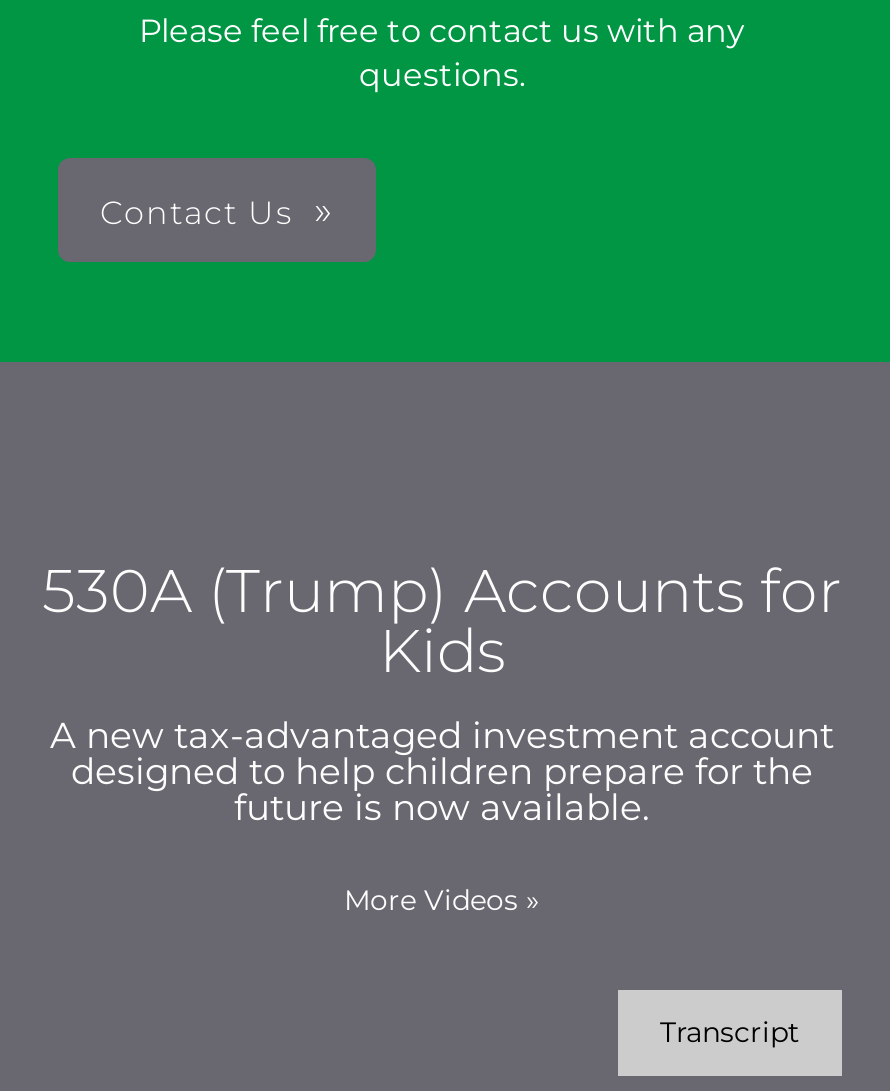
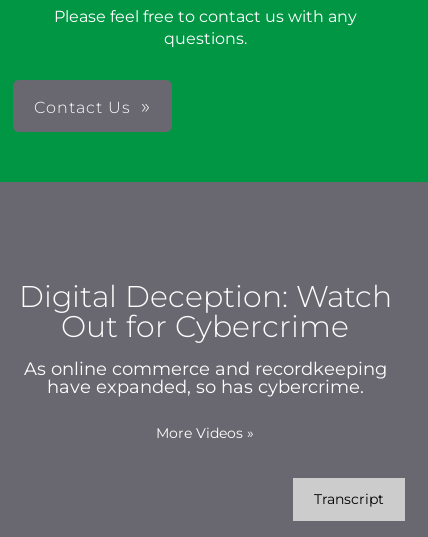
[42,554,842,830] 530A (Trump) Accounts for | Kids | A new tax-advantaged investment account | designed to help children prepare for the | future is now available. -> [18,278,391,398] Digital Deception: Watch | Out for Cybercrime | As online commerce and recordkeeping | have expanded, so has cybercrime.

